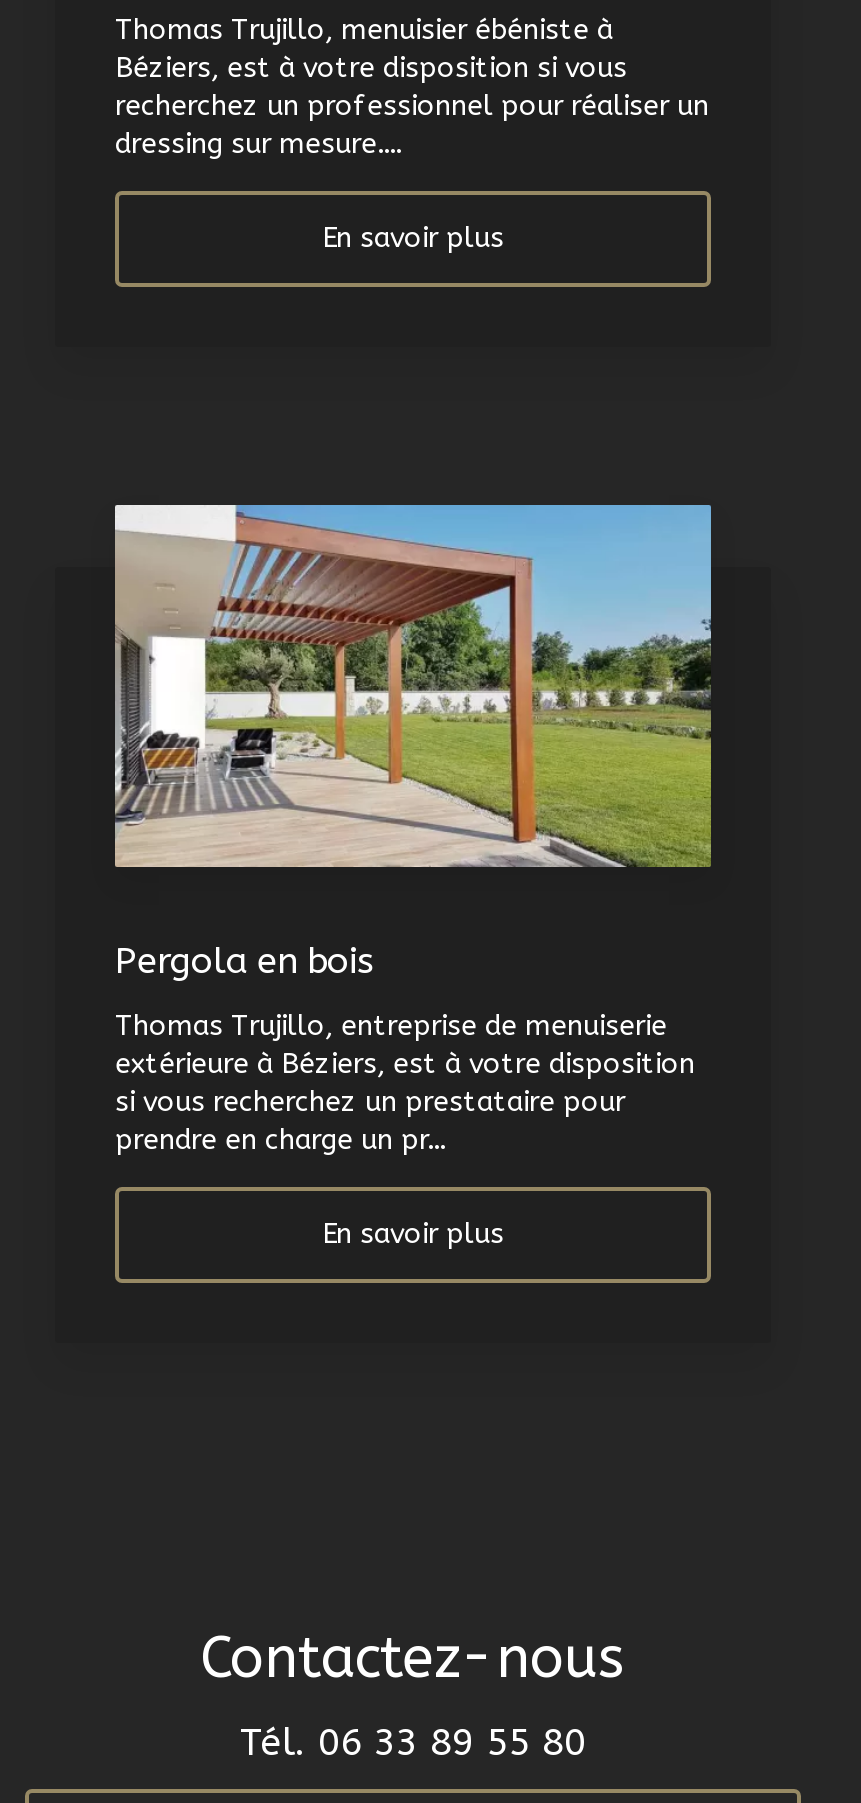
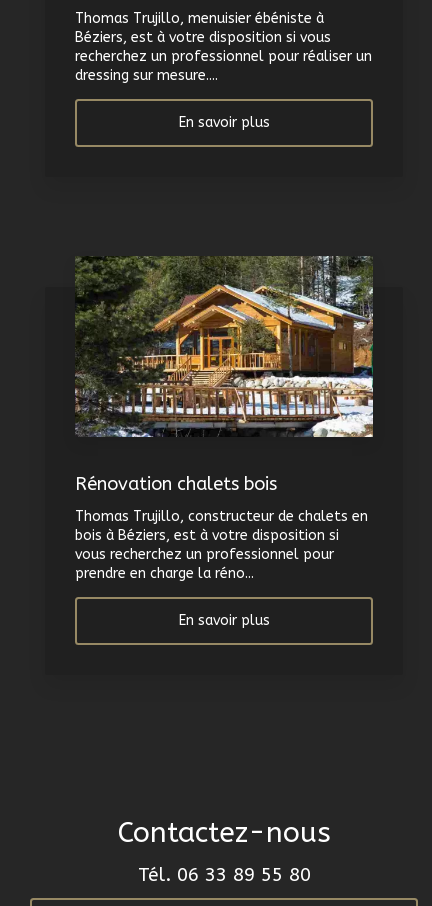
[113,503,713,984] [image] | Pergola en bois -> [75,255,374,495] [image] | Rénovation chalets bois
[115,1010,695,1158] Thomas Trujillo, entreprise de menuiserie | extérieure à Béziers, est à votre disposition | si vous recherchez un prestataire pour | prendre en charge un pr... -> [75,508,368,582] Thomas Trujillo, constructeur de chalets en | bois à Béziers, est à votre disposition si | vous recherchez un professionnel pour | prendre en charge la réno...

